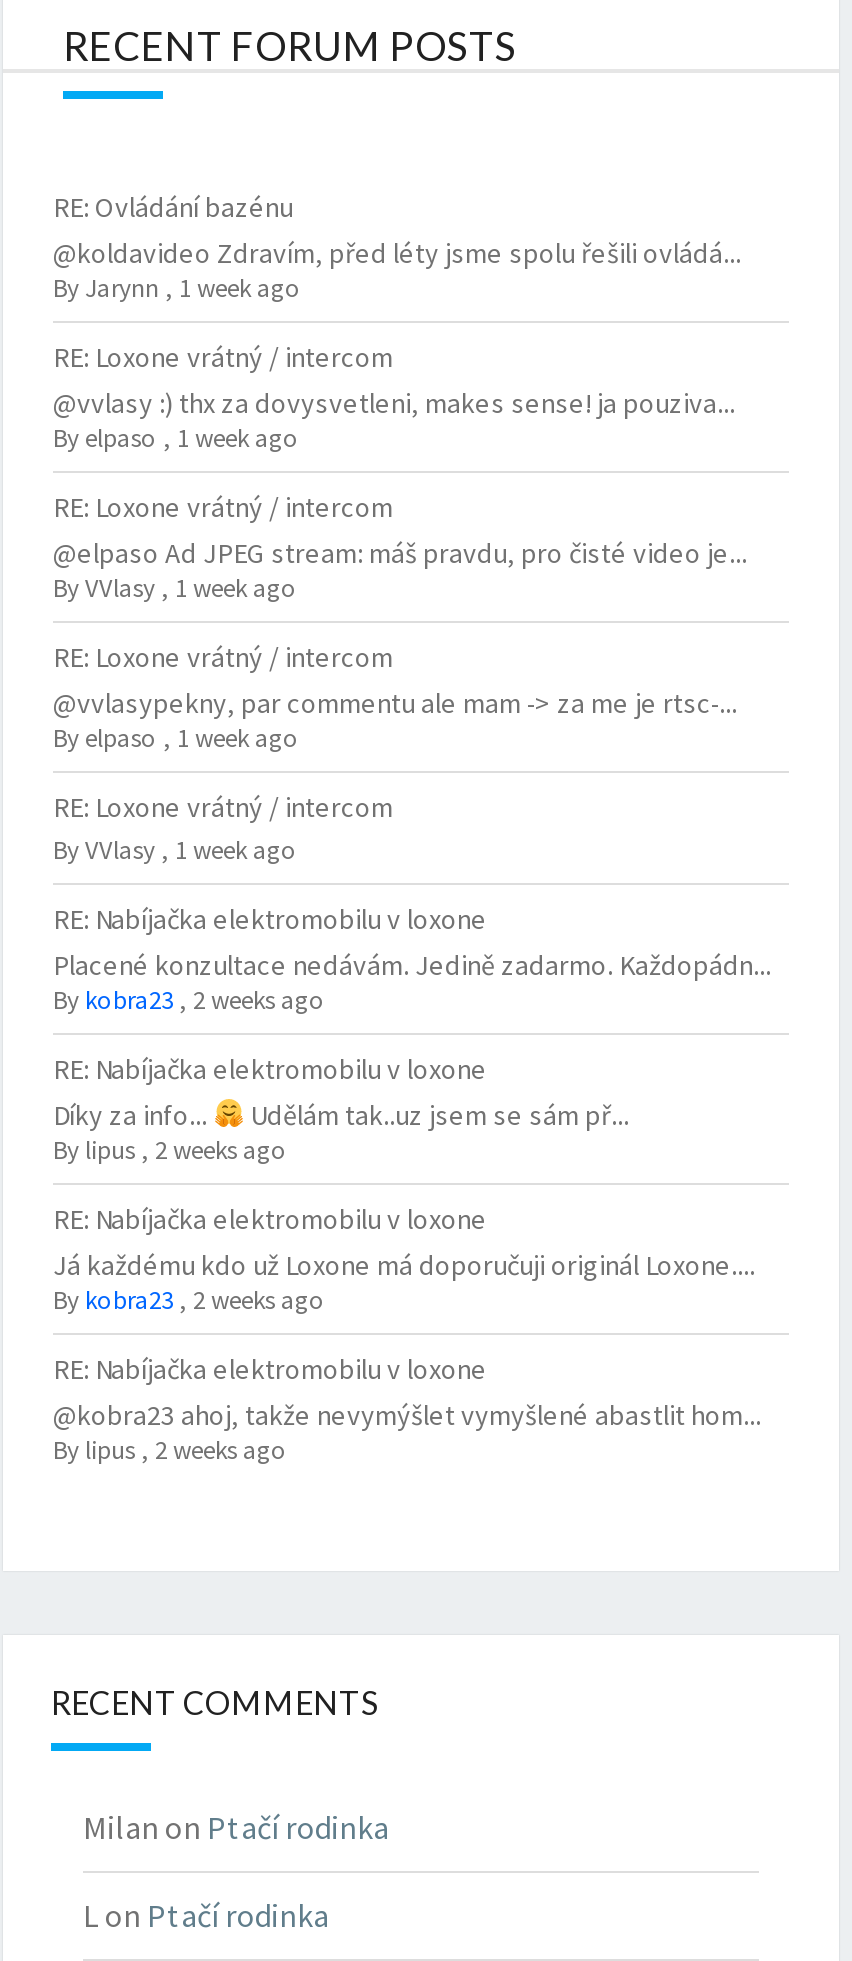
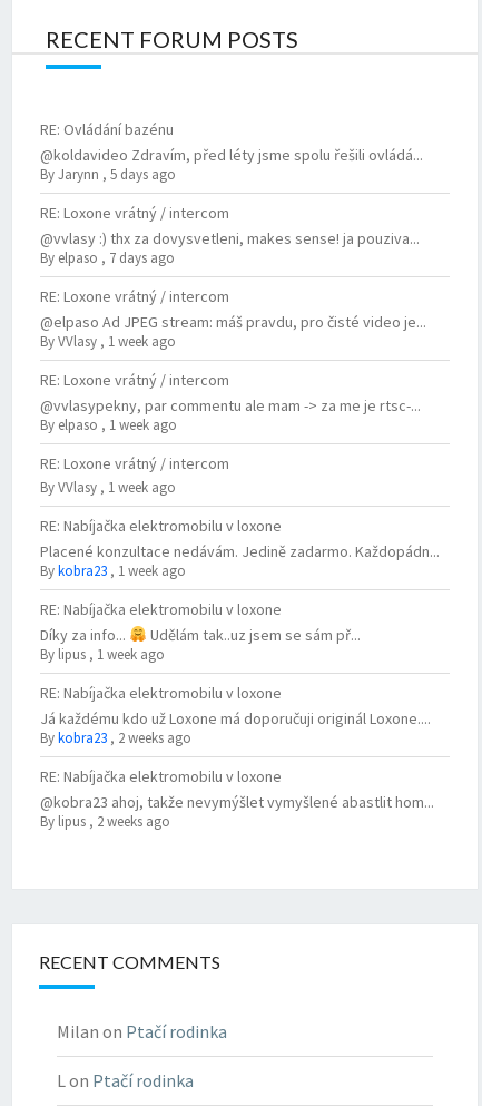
[53,271,301,305] By Jarynn, 1 week ago -> [40,165,176,184] By Jarynn, 5 days ago
[53,421,299,455] By elpaso, 1 week ago -> [40,248,175,267] By elpaso, 7 days ago
[53,983,325,1017] By kobra23, 2 weeks ago -> [40,561,186,580] By kobra23, 1 week ago
[53,1133,287,1167] By lipus, 2 weeks ago -> [40,645,165,664] By lipus, 1 week ago

